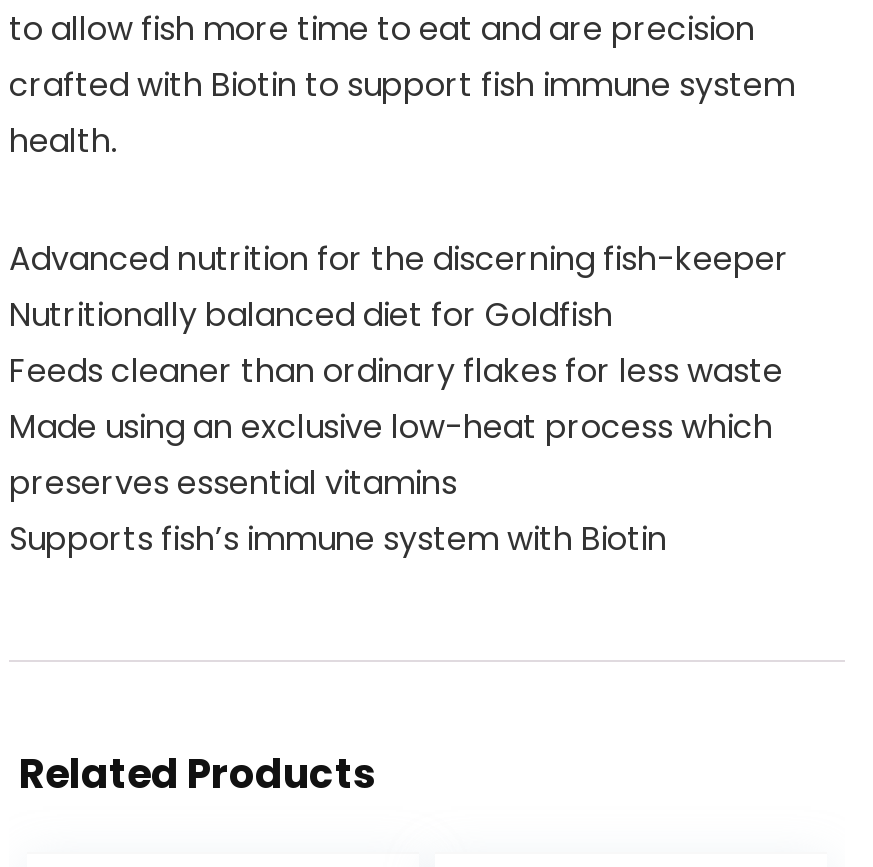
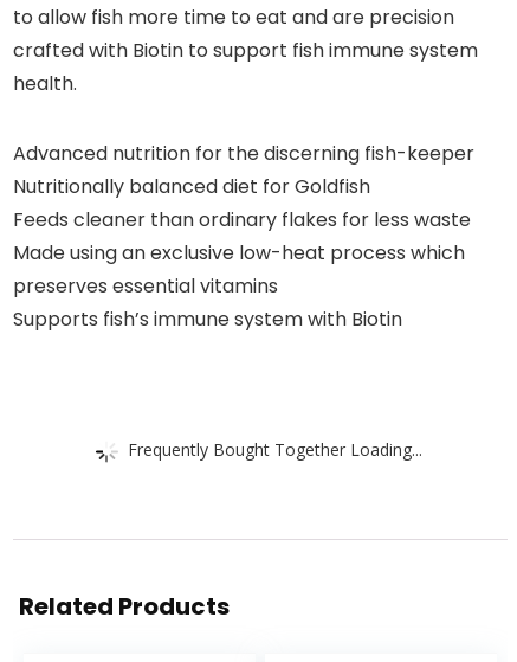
none -> [128,438,422,460] Frequently Bought Together Loading...

